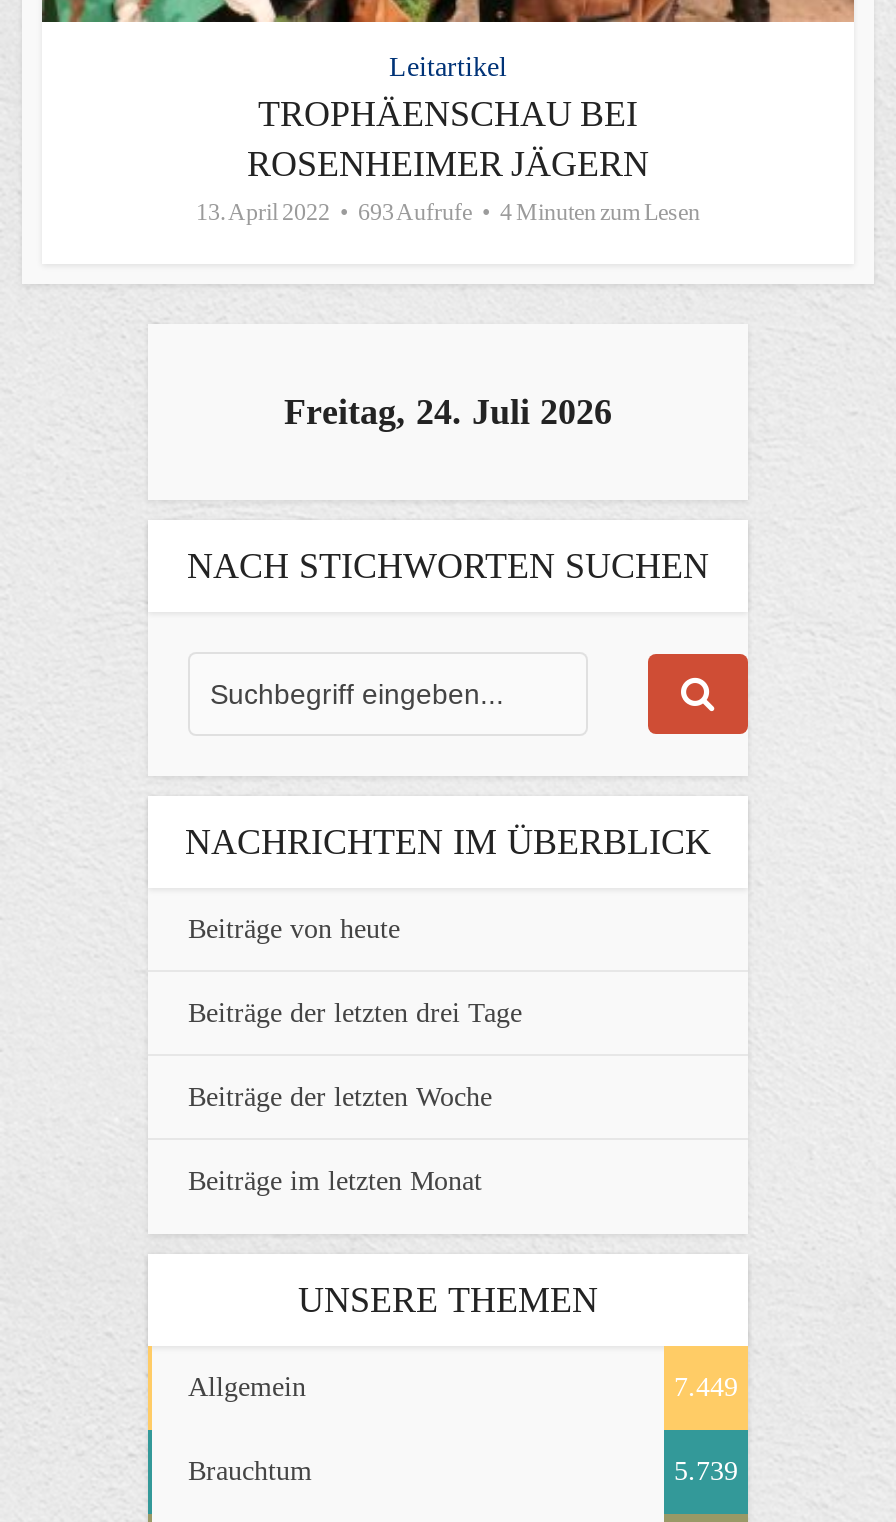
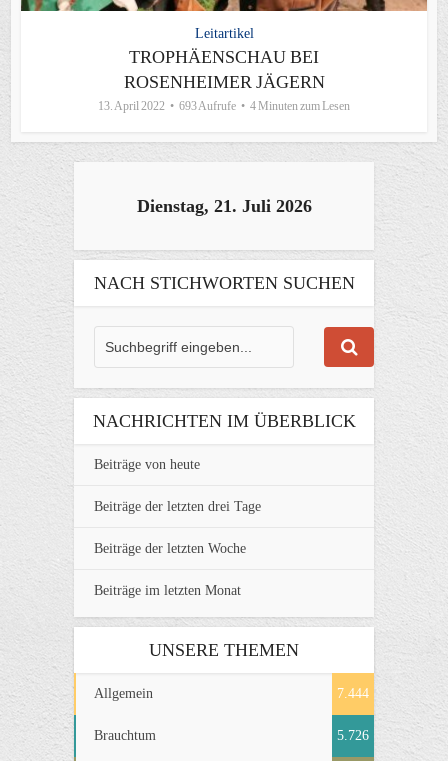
[284,391,612,431] Freitag, 24. Juli 2026 -> [136,196,311,216] Dienstag, 21. Juli 2026
[674,1371,738,1401] 7.449 -> [337,686,369,701] 7.444
[674,1455,738,1485] 5.739 -> [337,728,369,743] 5.726

